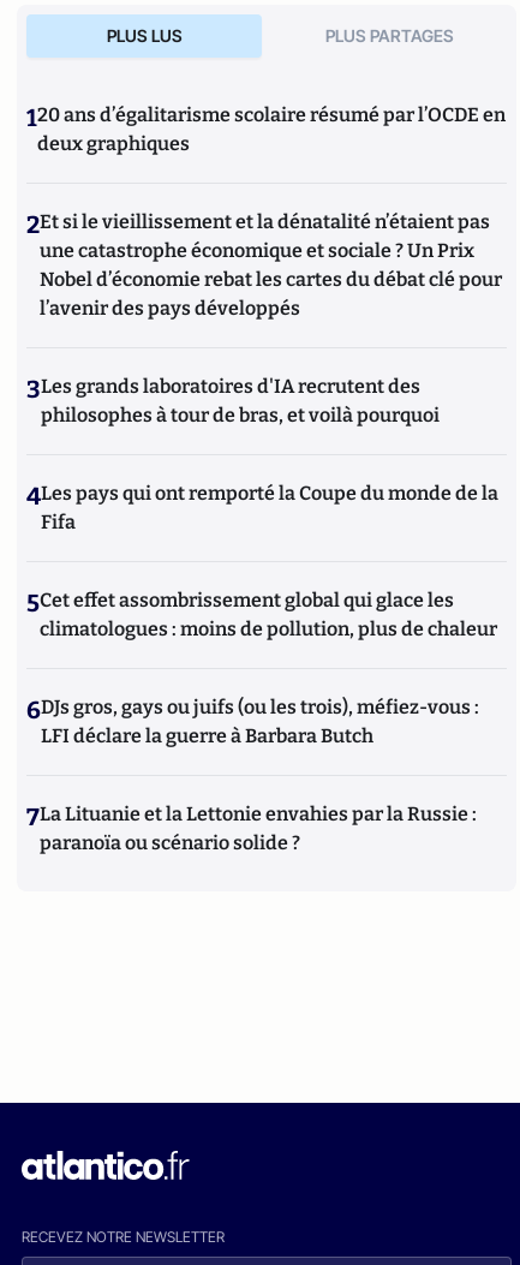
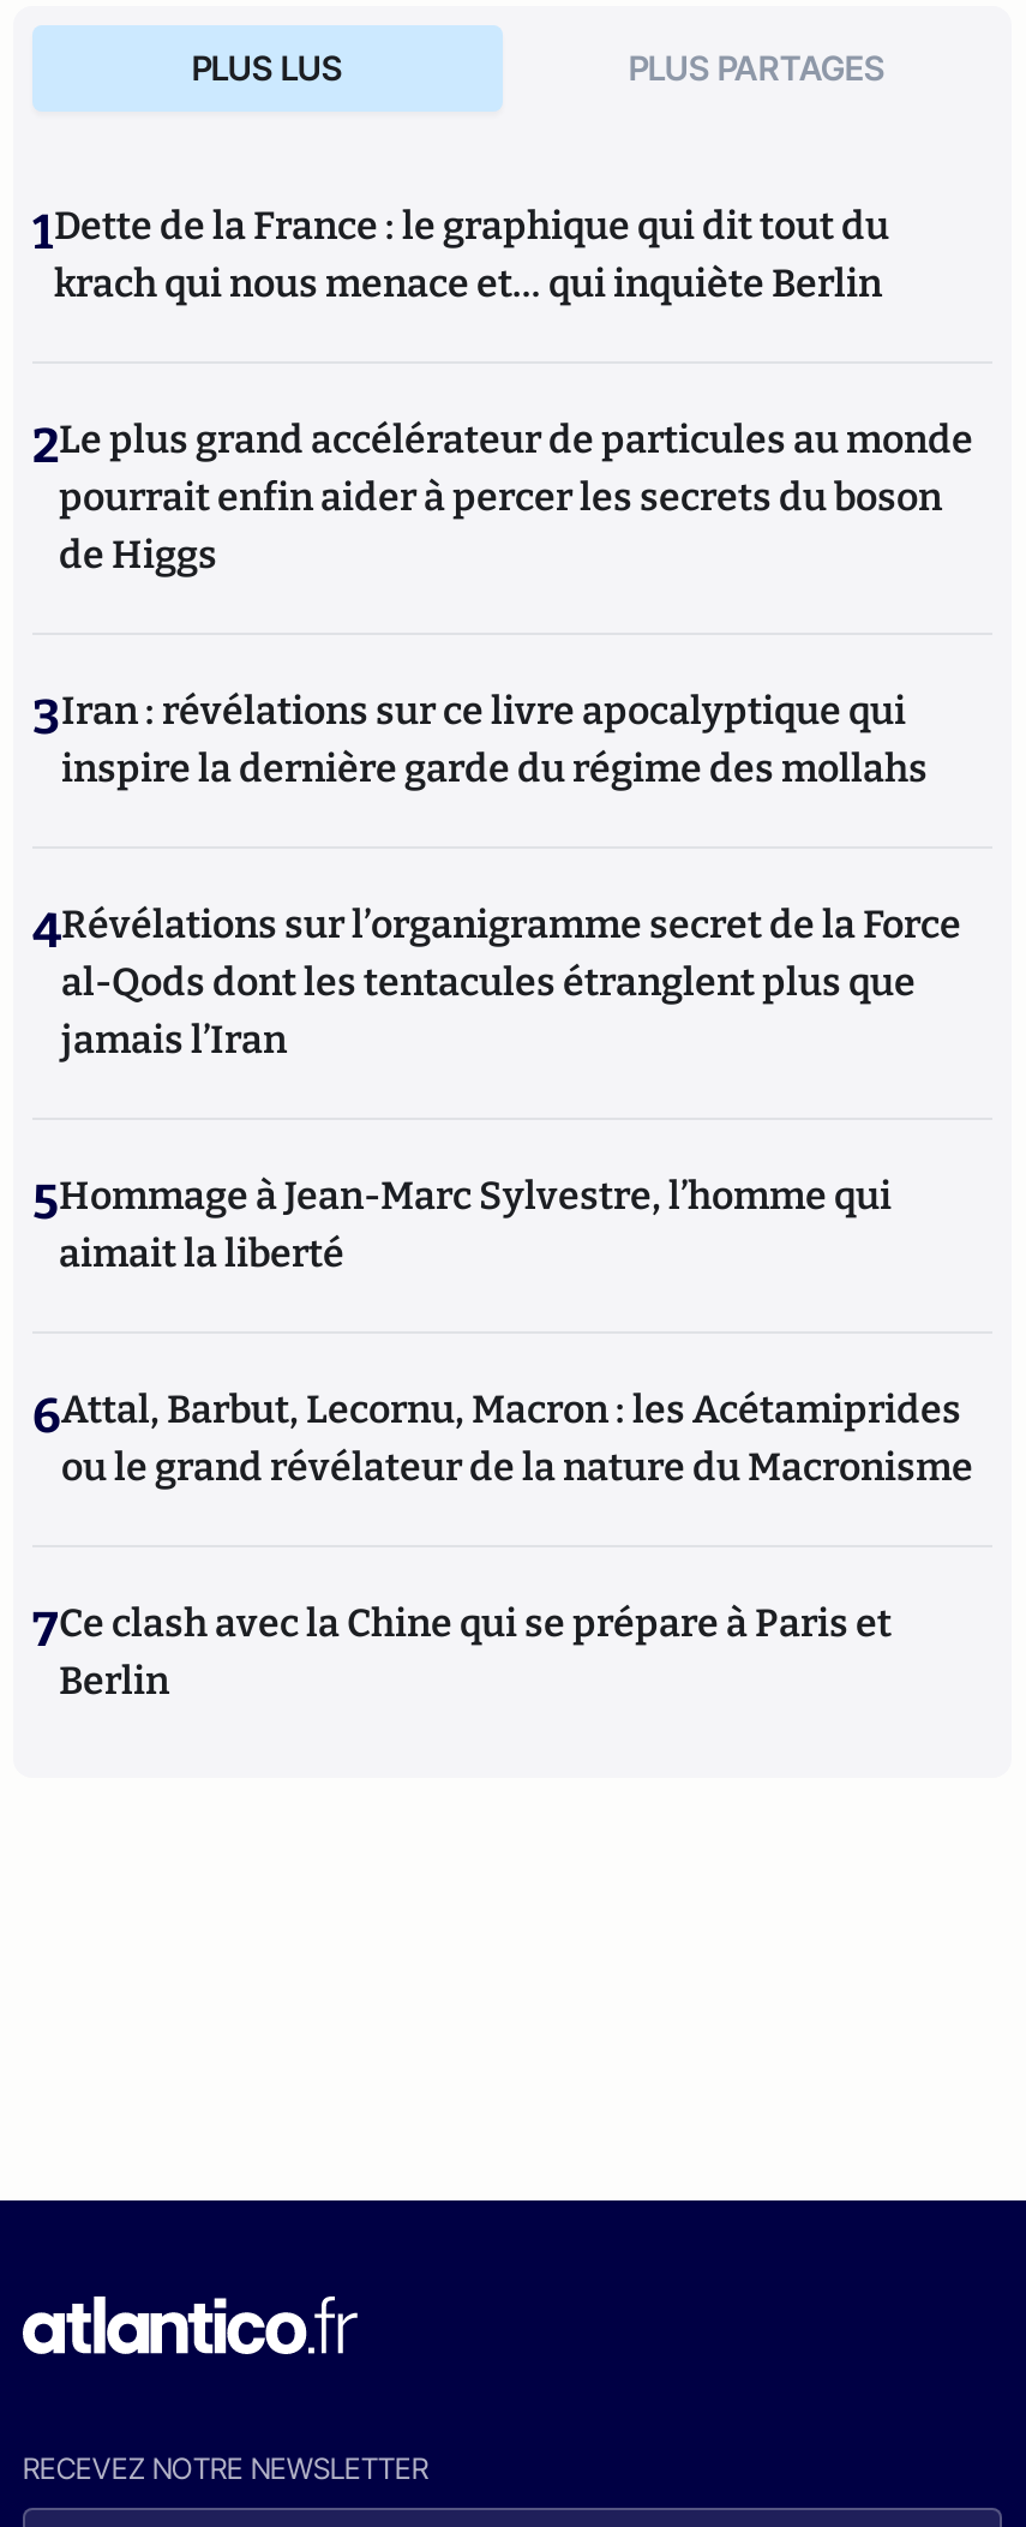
[26,103,506,155] 120 ans d’égalitarisme scolaire résumé par l’OCDE en | deux graphiques -> [32,203,889,306] 1Dette de la France : le graphique qui dit tout du | krach qui nous menace et… qui inquiète Berlin
[26,210,502,320] 2Et si le vieillissement et la dénatalité n’étaient pas | une catastrophe économique et sociale ? Un Prix | Nobel d’économie rebat les cartes du débat clé pour | l’avenir des pays développés -> [32,417,973,577] 2Le plus grand accélérateur de particules au monde | pourrait enfin aider à percer les secrets du boson | de Higgs
[26,375,440,426] 3Les grands laboratoires d'IA recrutent des | philosophes à tour de bras, et voilà pourquoi -> [32,688,928,791] 3Iran : révélations sur ce livre apocalyptique qui | inspire la dernière garde du régime des mollahs
[26,482,498,533] 4Les pays qui ont remporté la Coupe du monde de la | Fifa -> [32,902,961,1062] 4Révélations sur l’organigramme secret de la Force | al-Qods dont les tentacules étranglent plus que | jamais l’Iran
[26,589,497,640] 5Cet effet assombrissement global qui glace les | climatologues : moins de pollution, plus de chaleur -> [32,1173,892,1276] 5Hommage à Jean-Marc Sylvestre, l’homme qui | aimait la liberté
[26,696,479,747] 6DJs gros, gays ou juifs (ou les trois), méfiez-vous : | LFI déclare la guerre à Barbara Butch -> [32,1387,973,1490] 6Attal, Barbut, Lecornu, Macron : les Acétamiprides | ou le grand révélateur de la nature du Macronisme
[26,802,477,854] 7La Lituanie et la Lettonie envahies par la Russie : | paranoïa ou scénario solide ? -> [32,1600,892,1703] 7Ce clash avec la Chine qui se prépare à Paris et | Berlin

